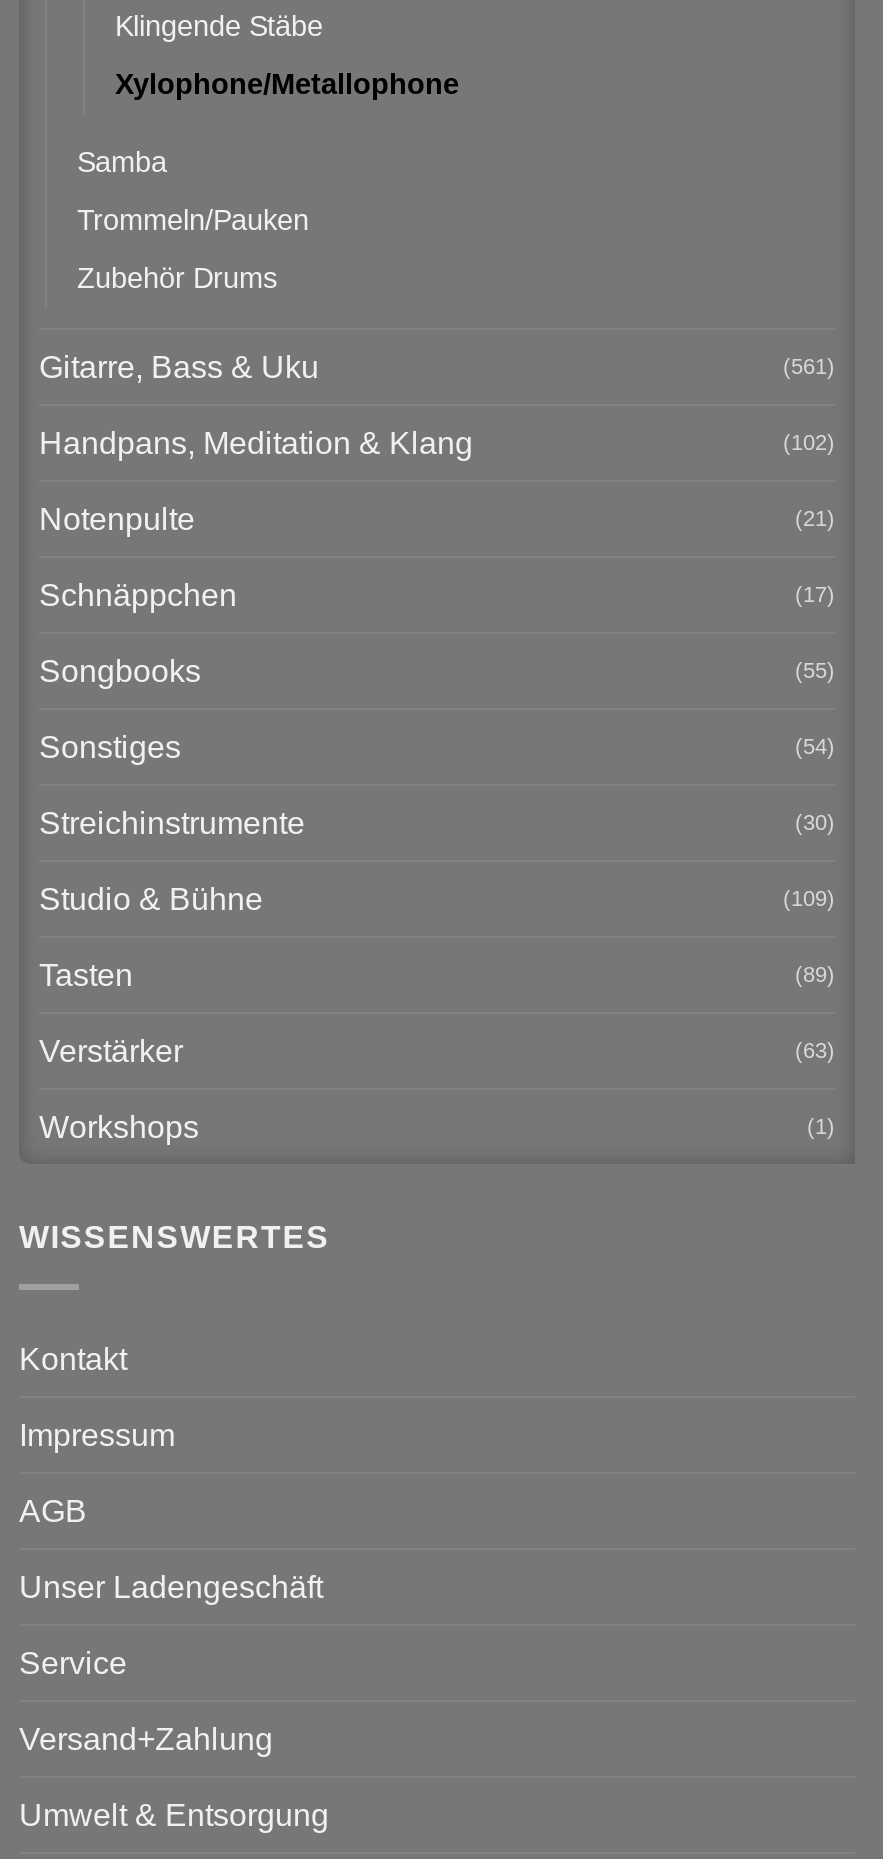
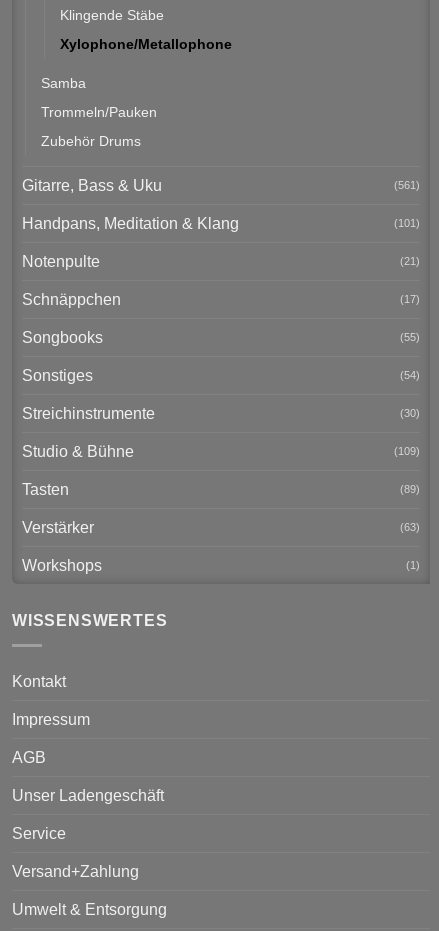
[783,430,835,454] (102) -> [394,217,420,229] (101)

